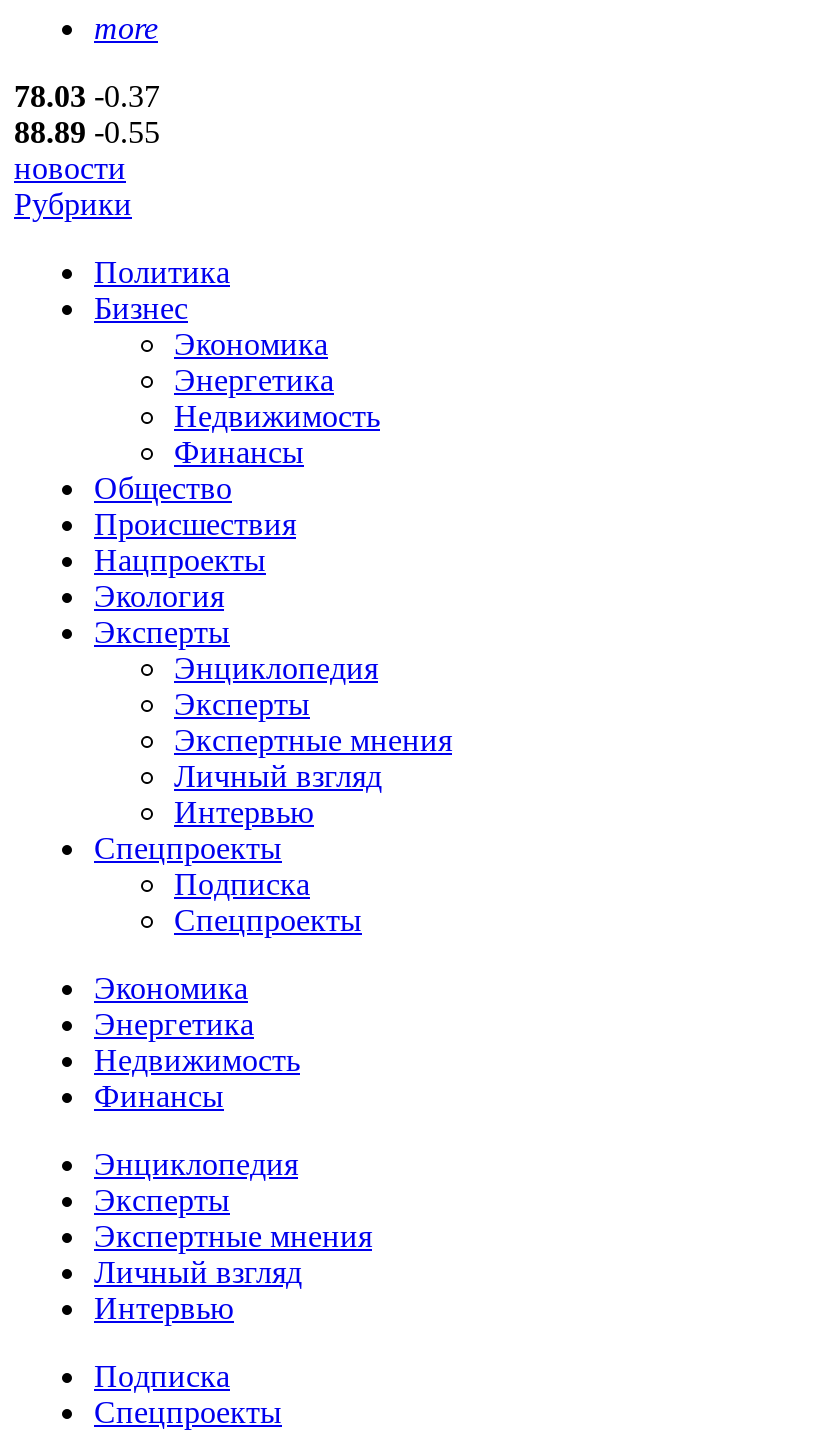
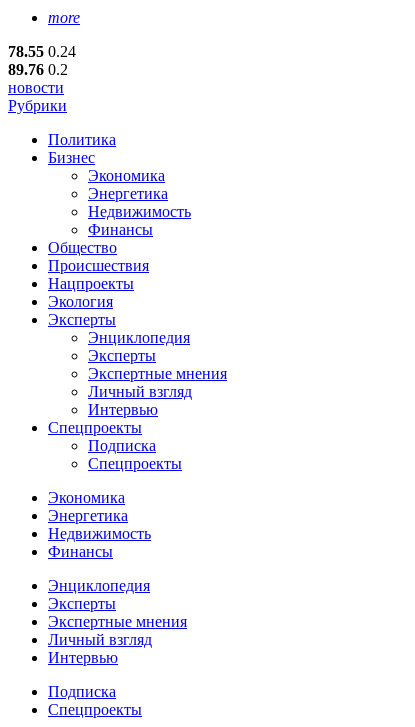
[14,79,160,113] 78.03 -0.37 -> [8,43,76,60] 78.55 0.24
[14,115,160,149] 88.89 -0.55 -> [8,61,68,78] 89.76 0.2

